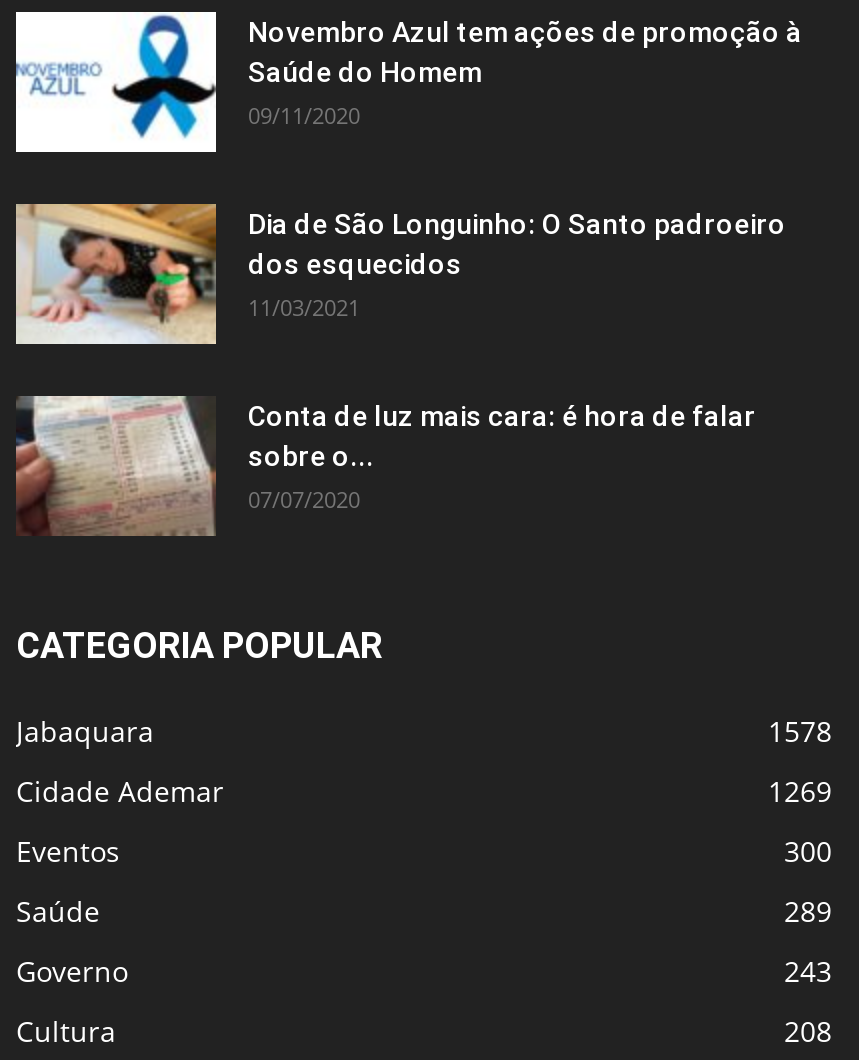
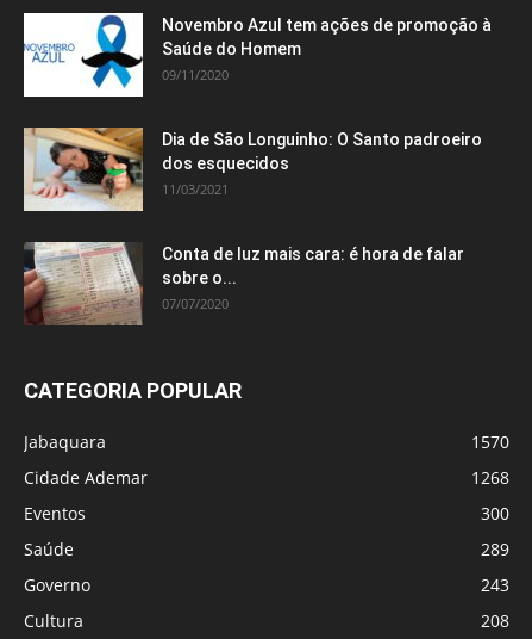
[768,711,832,749] 1578 -> [471,430,509,453] 1570
[768,771,832,809] 1269 -> [471,466,509,488] 1268

